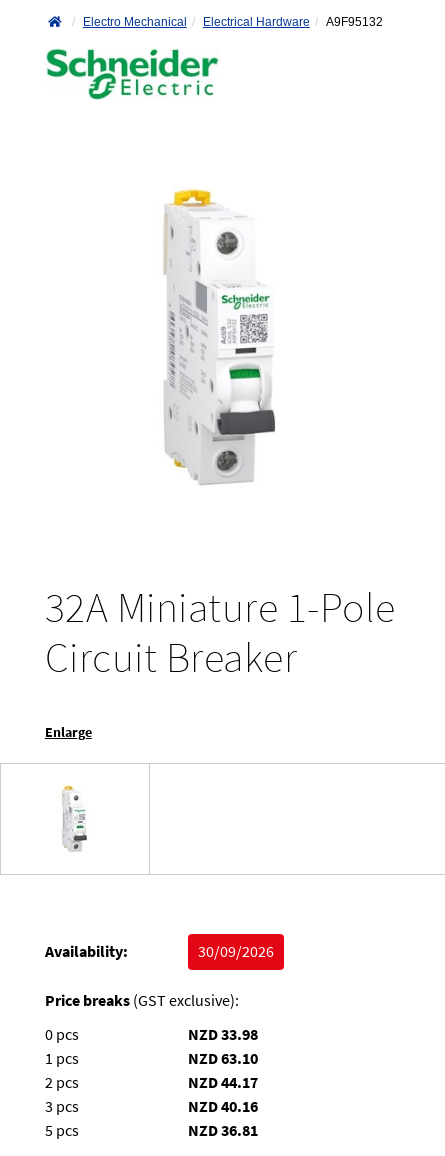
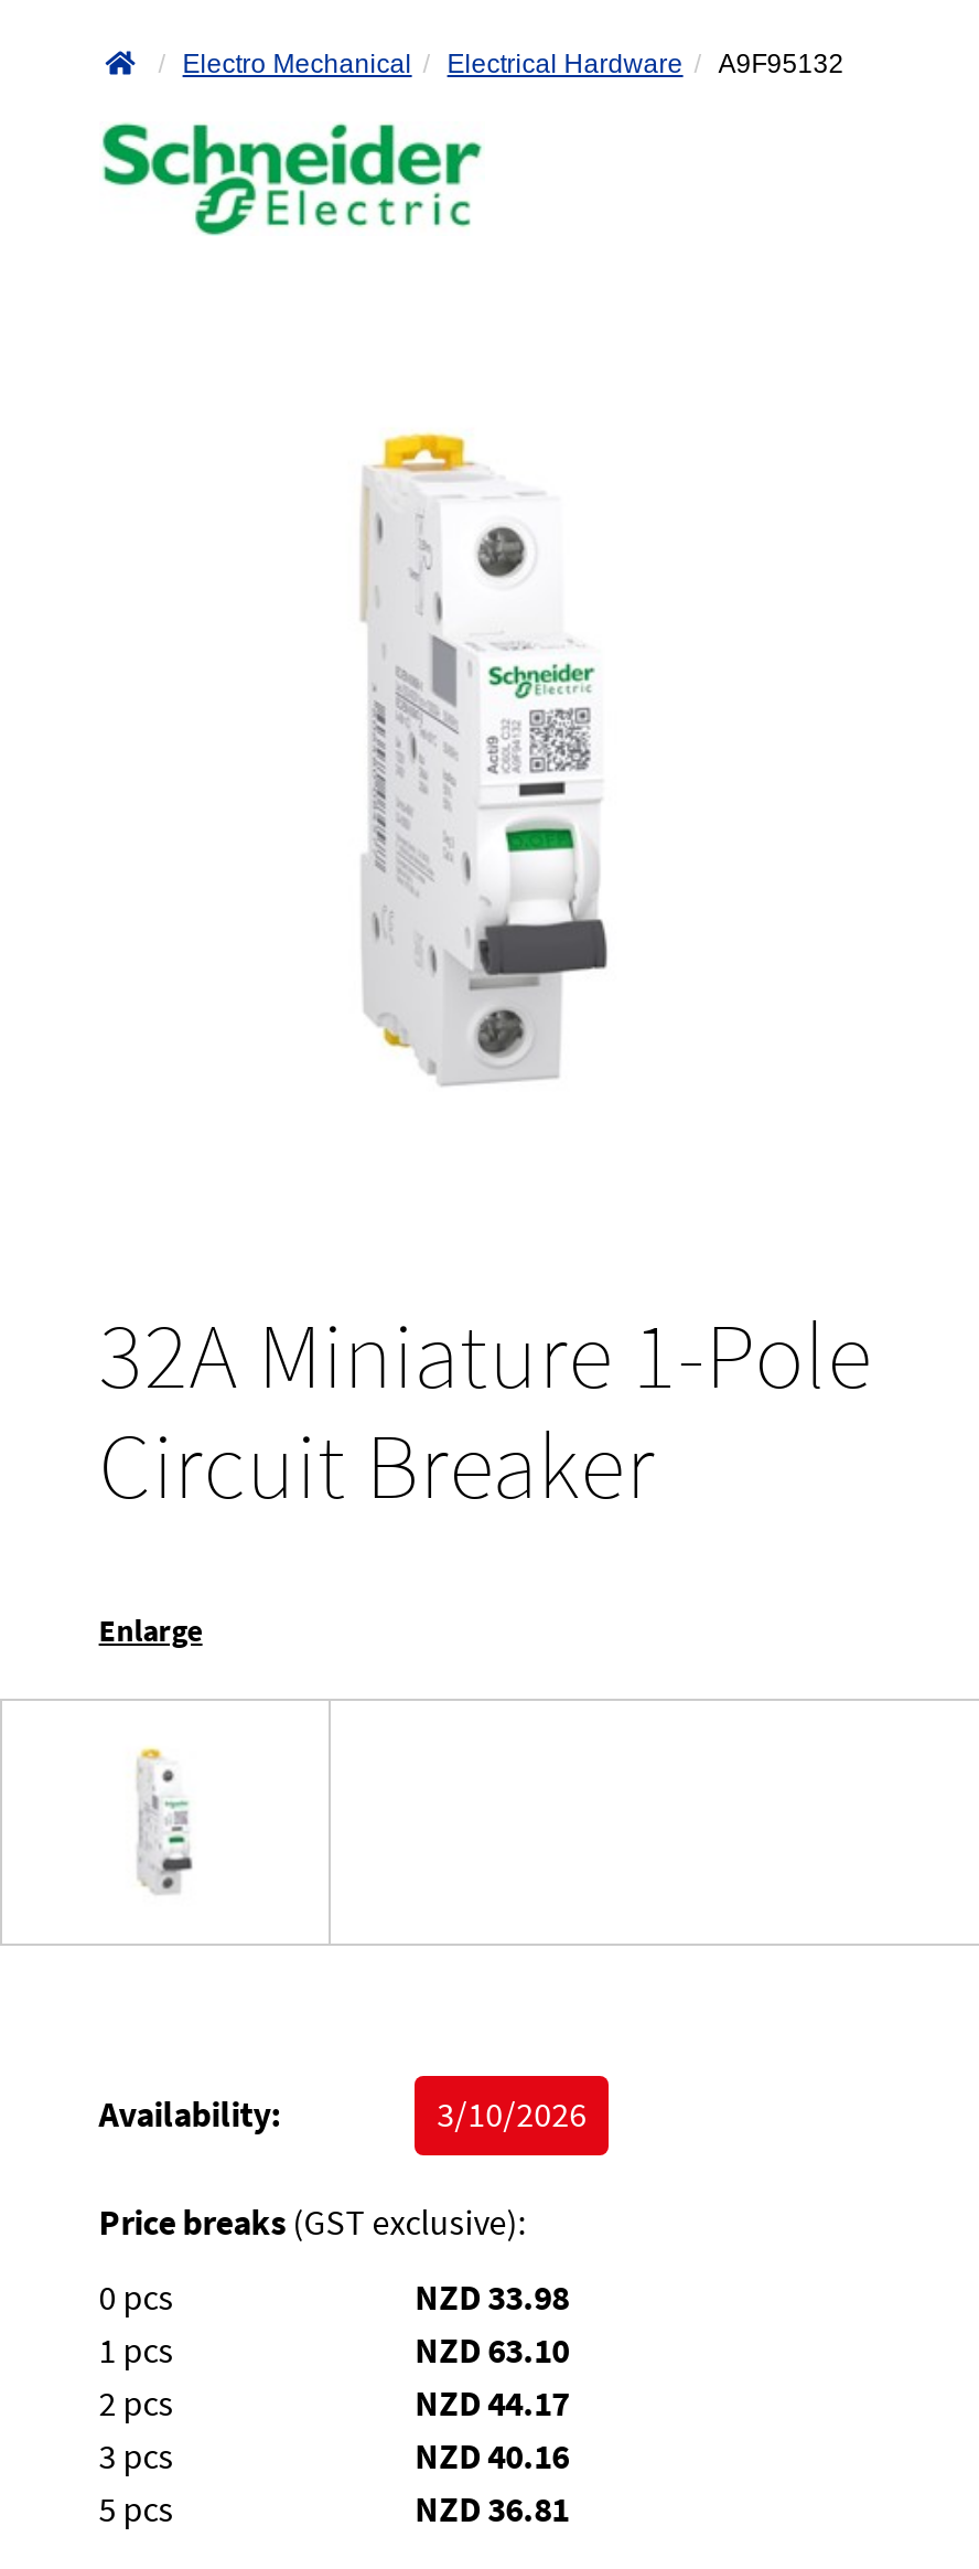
[198,941,274,962] 30/09/2026 -> [437,2092,587,2138] 3/10/2026

